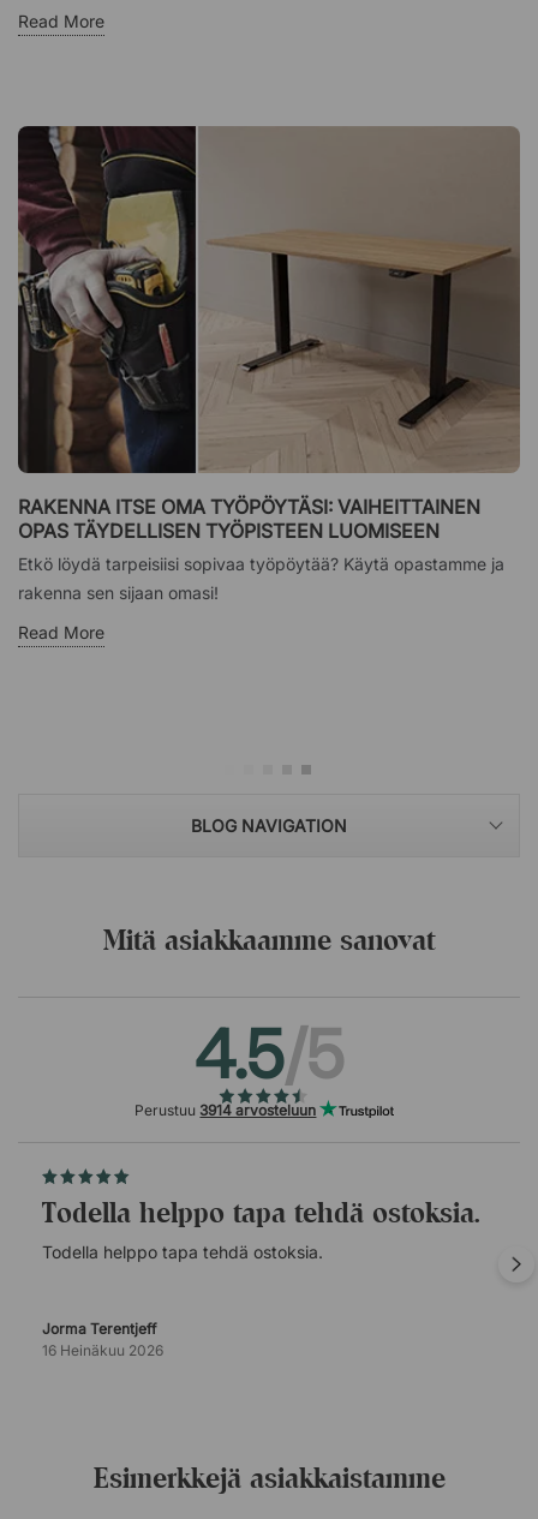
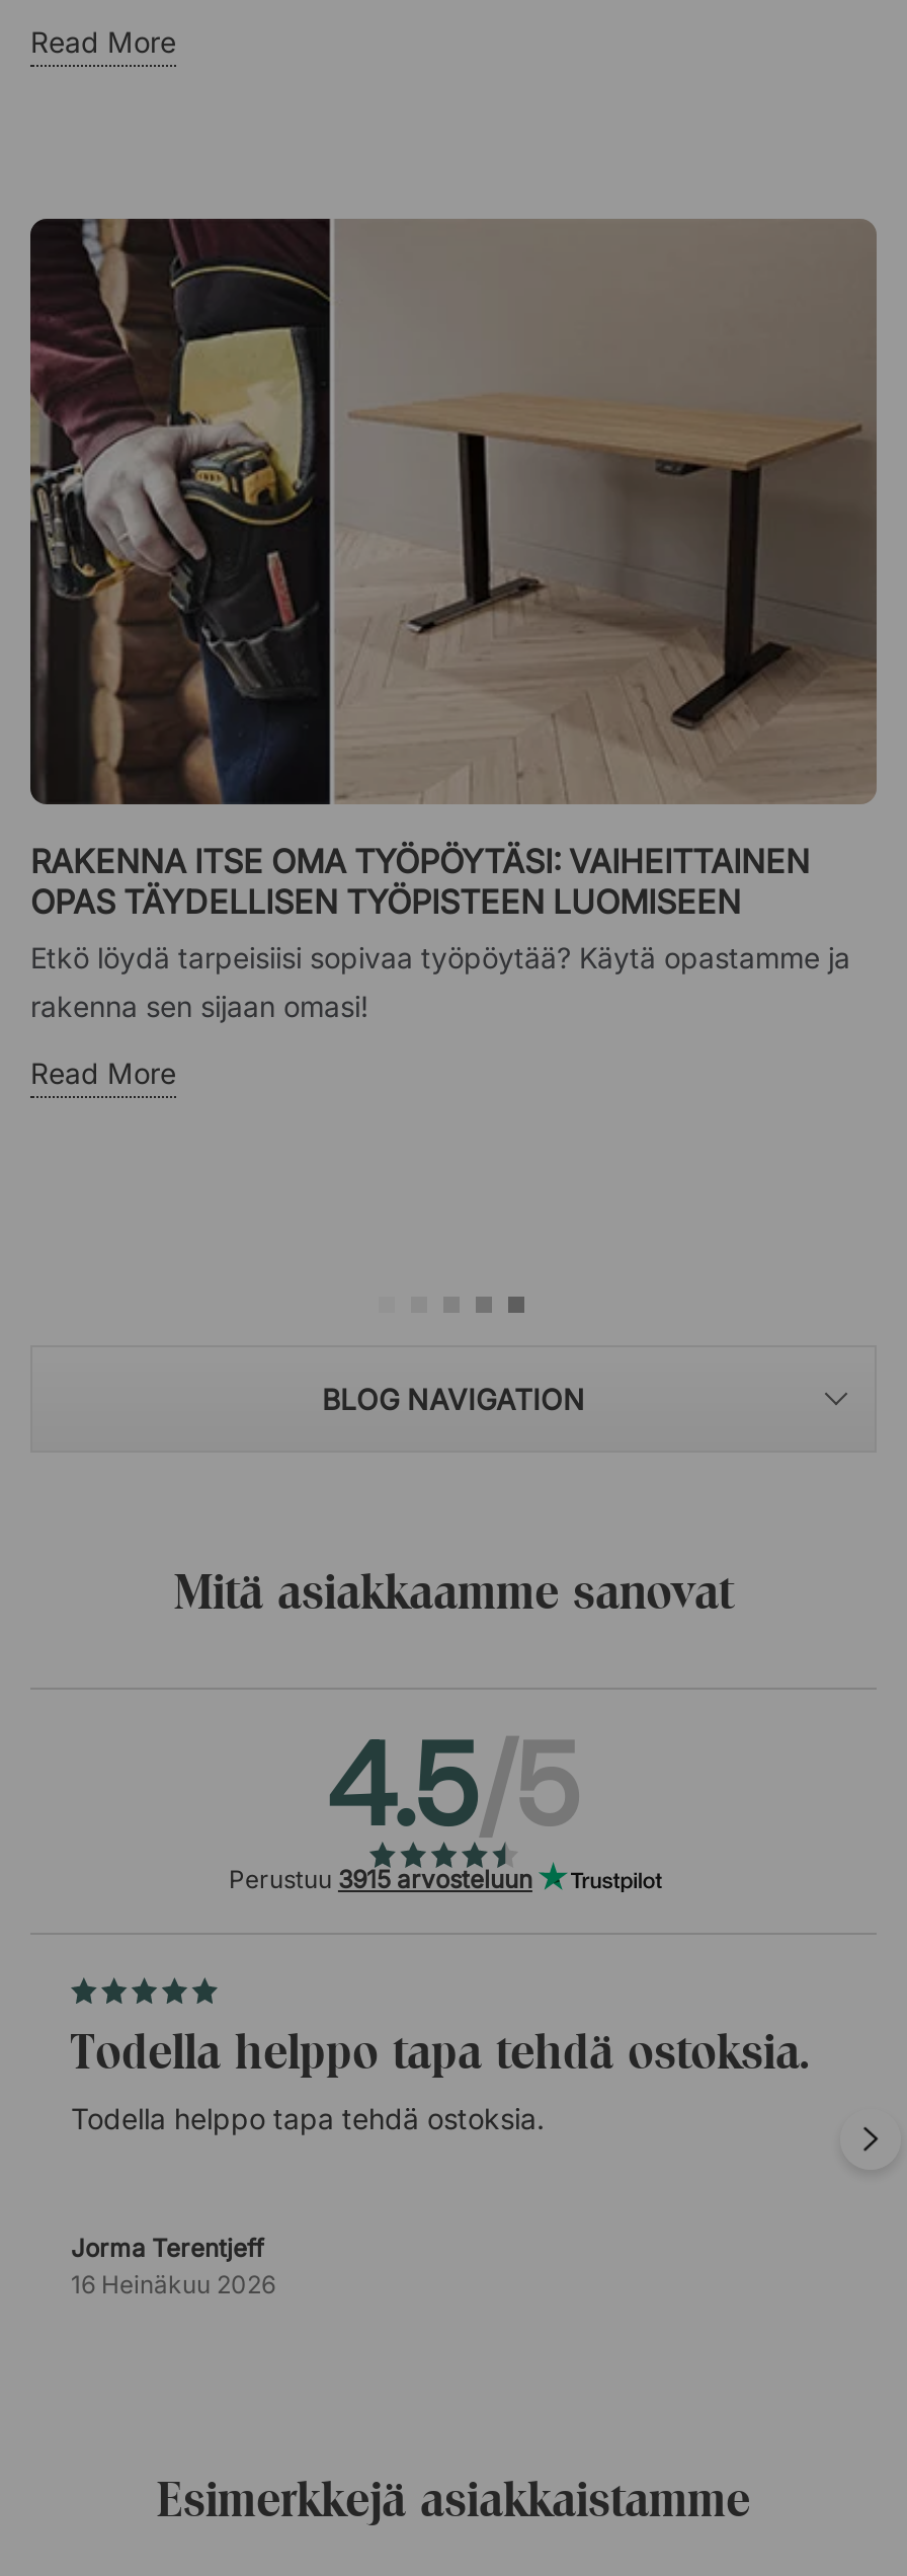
[135,1101,316,1119] Perustuu 3914 arvosteluun -> [229,1864,532,1894] Perustuu 3915 arvosteluun

